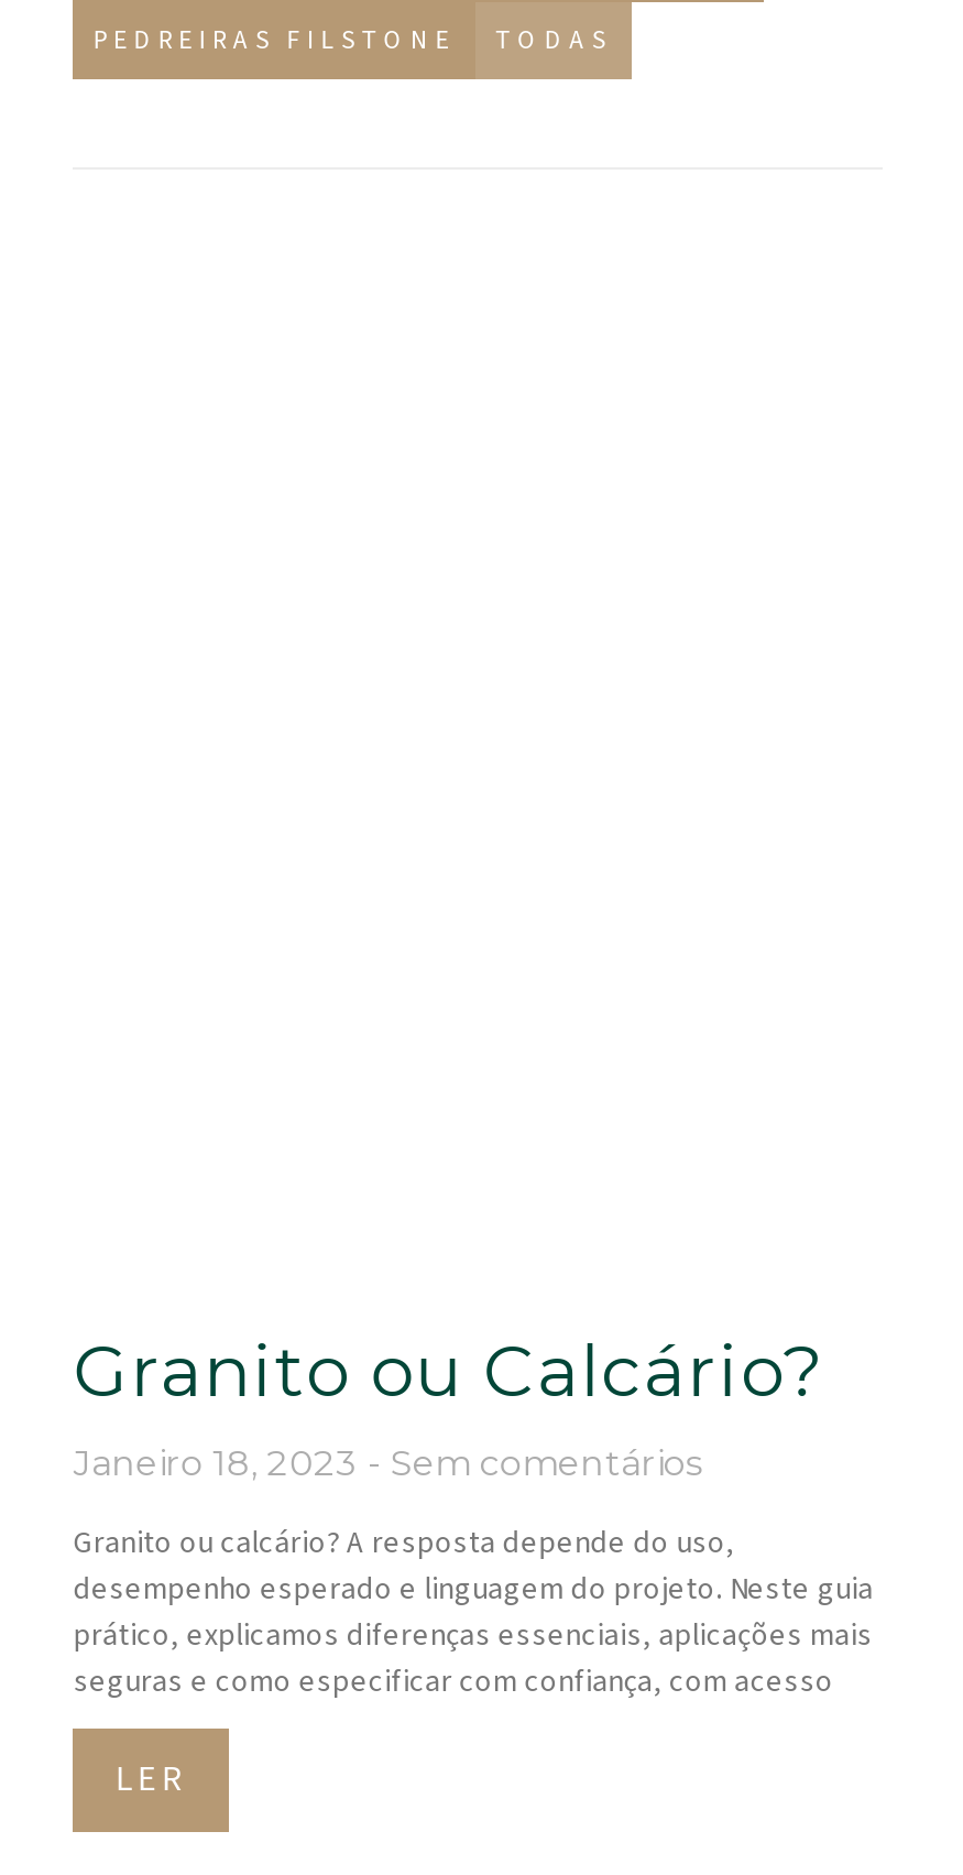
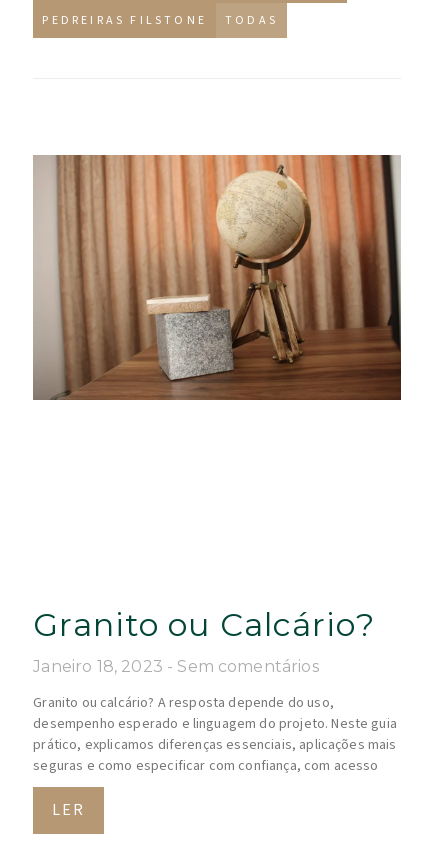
none -> [32,154,402,401] [image]

